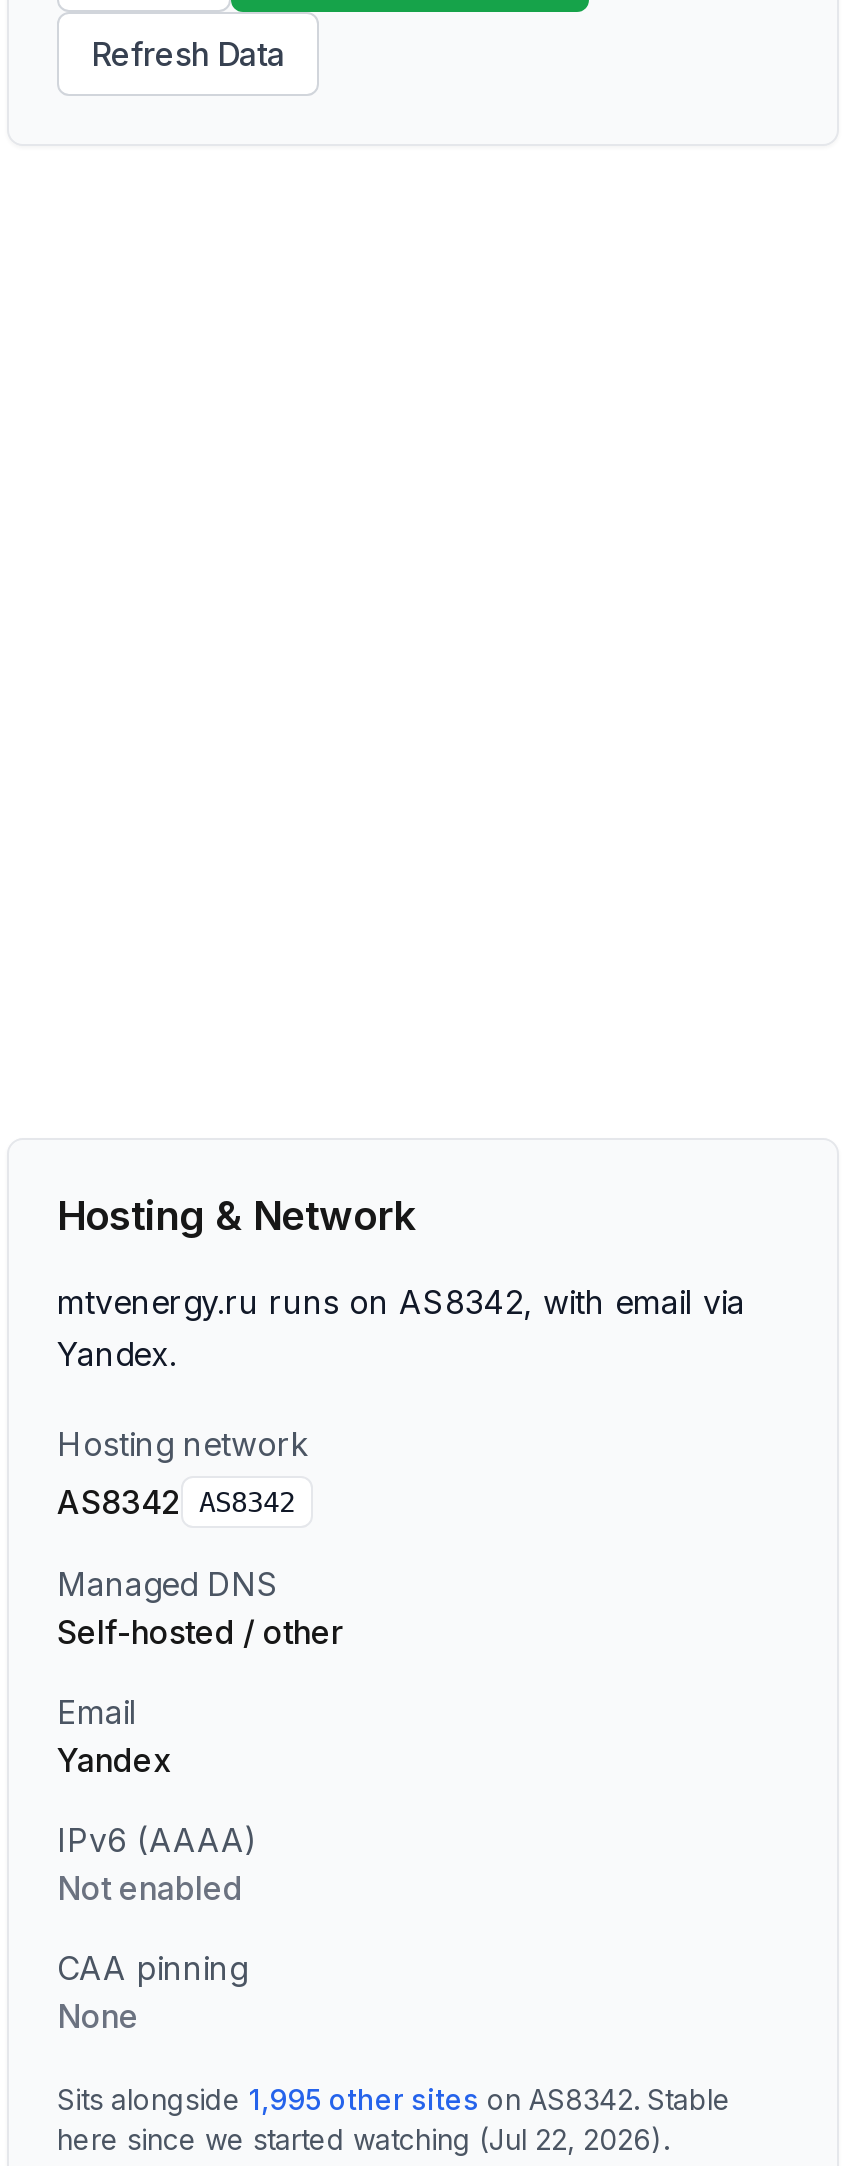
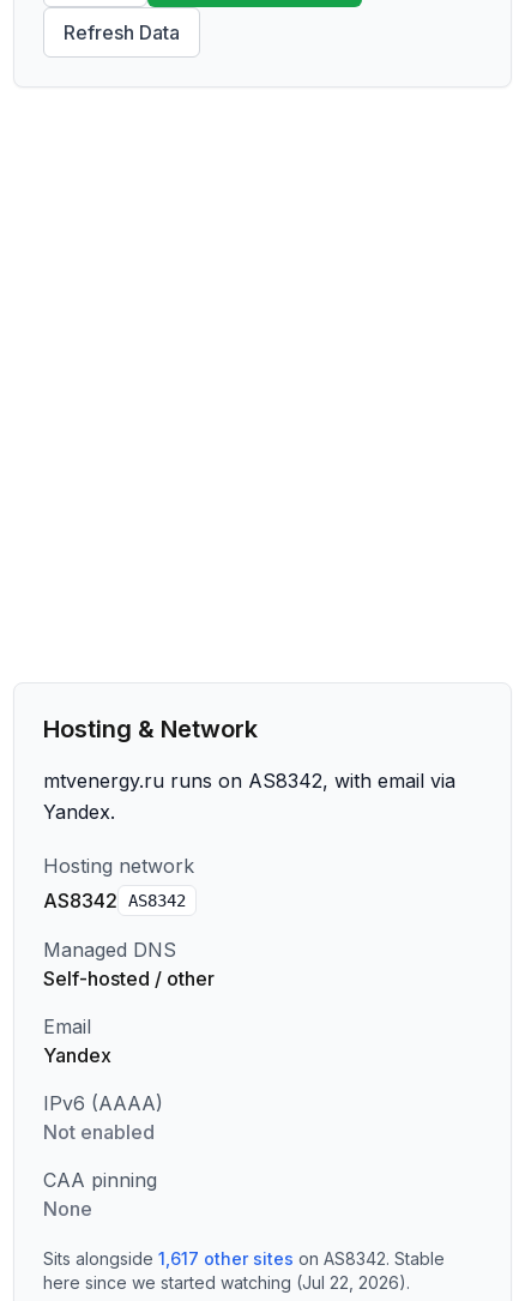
[57,2082,731,2116] Sits alongside 1,995 other sites on AS8342. Stable -> [43,1248,445,1269] Sits alongside 1,617 other sites on AS8342. Stable

